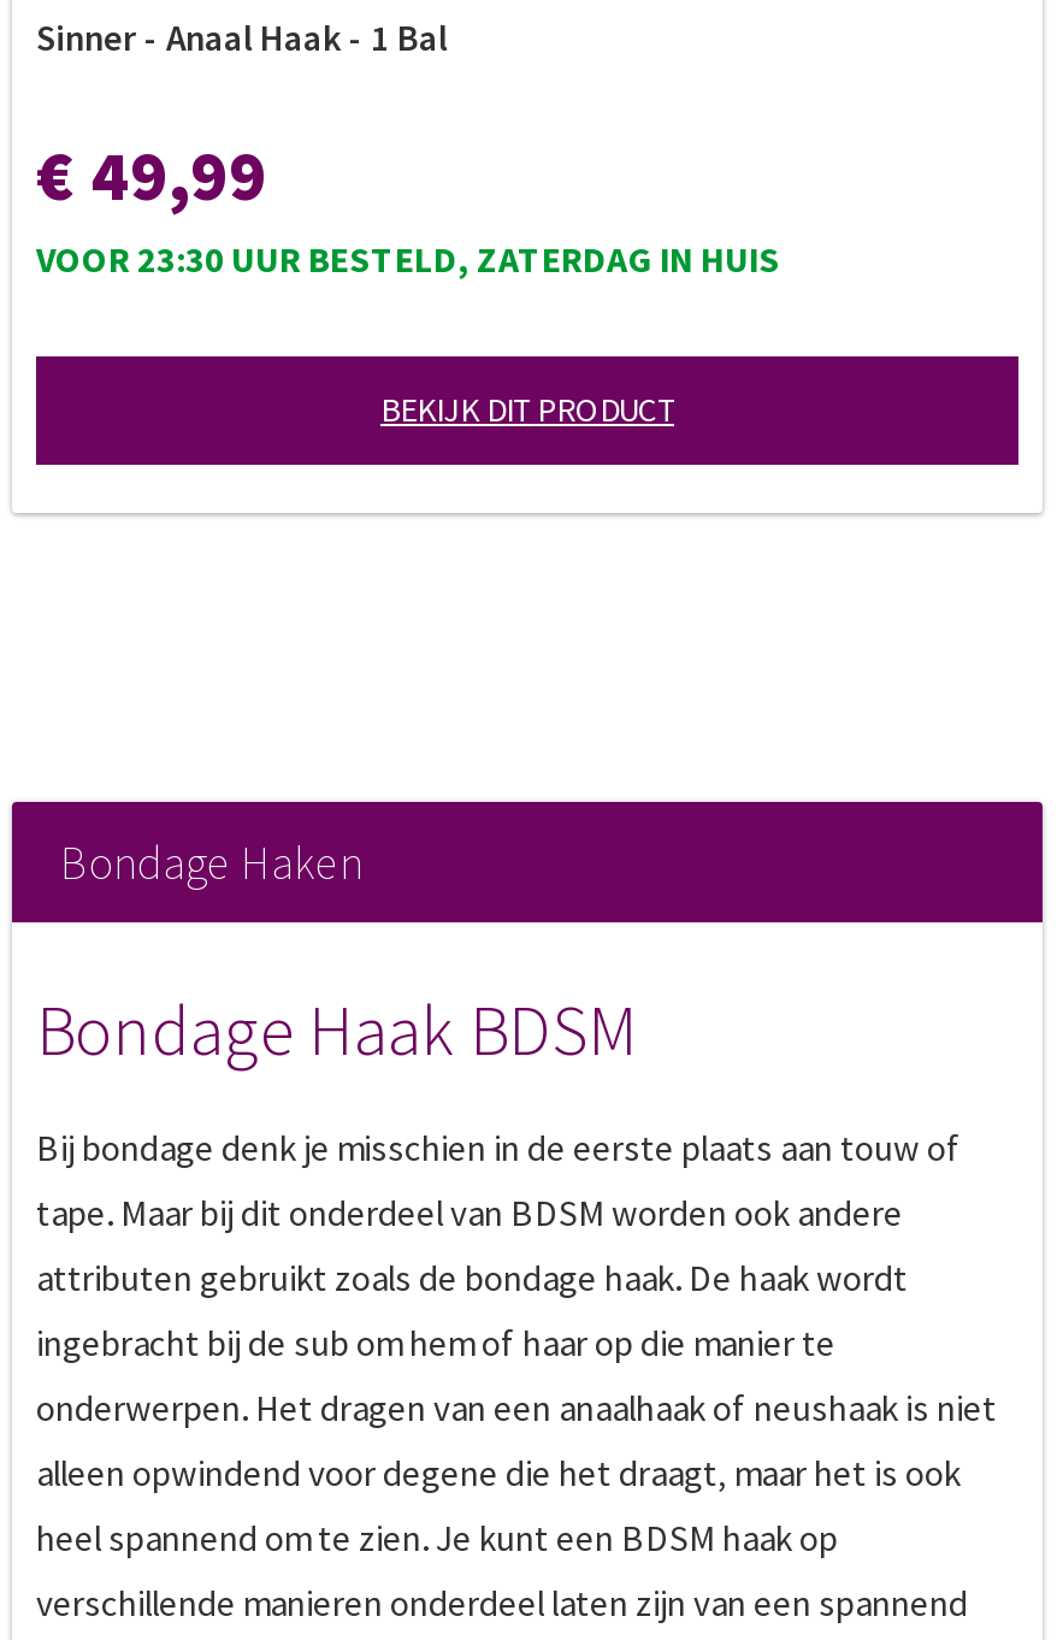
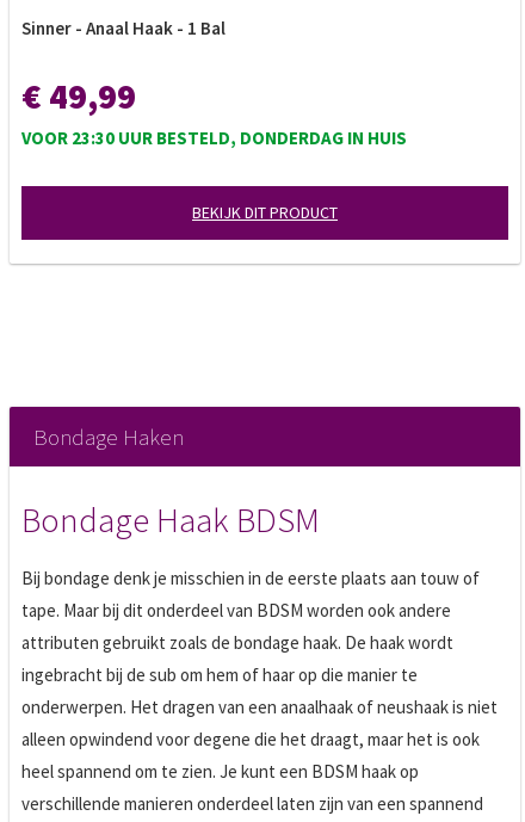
[36,236,780,282] VOOR 23:30 UUR BESTELD, ZATERDAG IN HUIS -> [21,126,407,149] VOOR 23:30 UUR BESTELD, DONDERDAG IN HUIS

